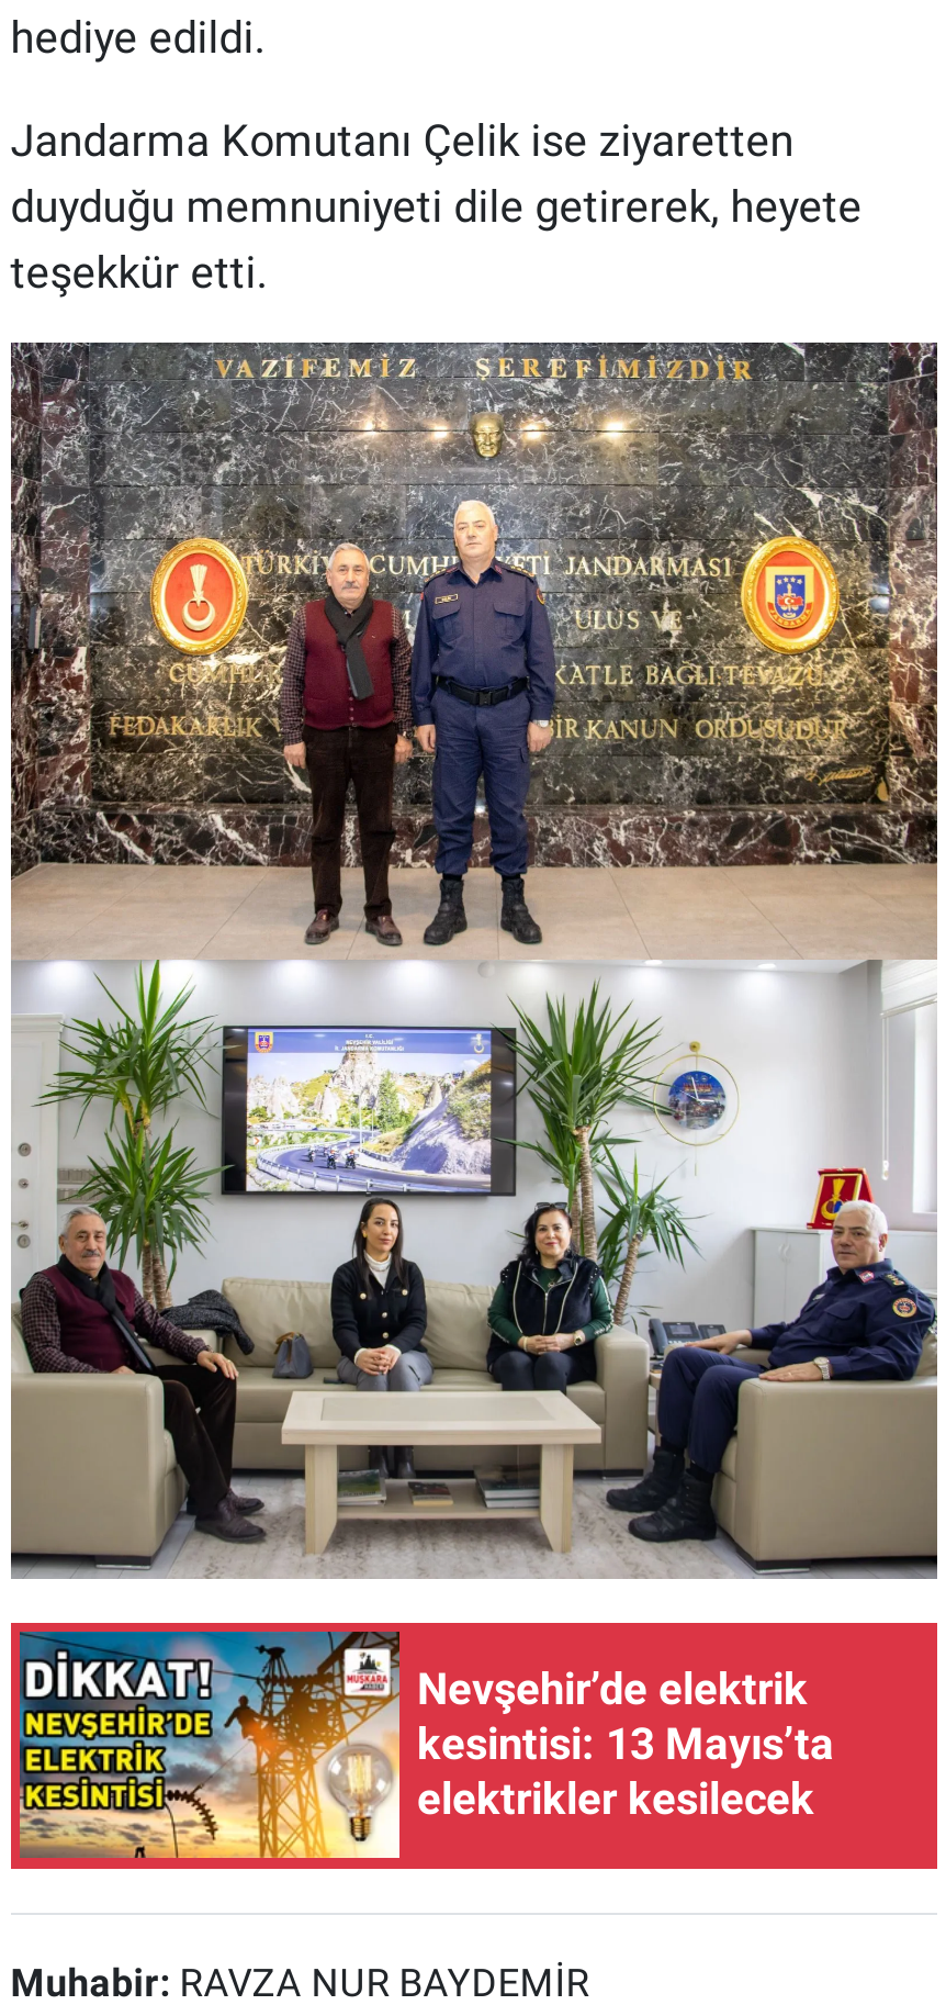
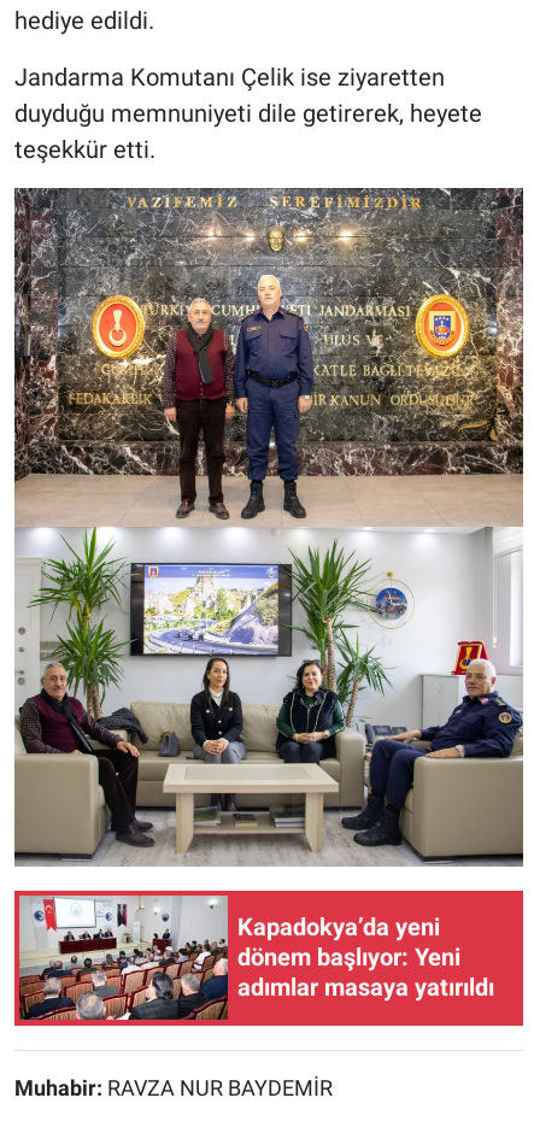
[18,1629,834,1860] [image] | Nevşehir’de elektrik | kesintisi: 13 Mayıs’ta | elektrikler kesilecek -> [18,894,494,1021] [image] | Kapadokya’da yeni | dönem başlıyor: Yeni | adımlar masaya yatırıldı

